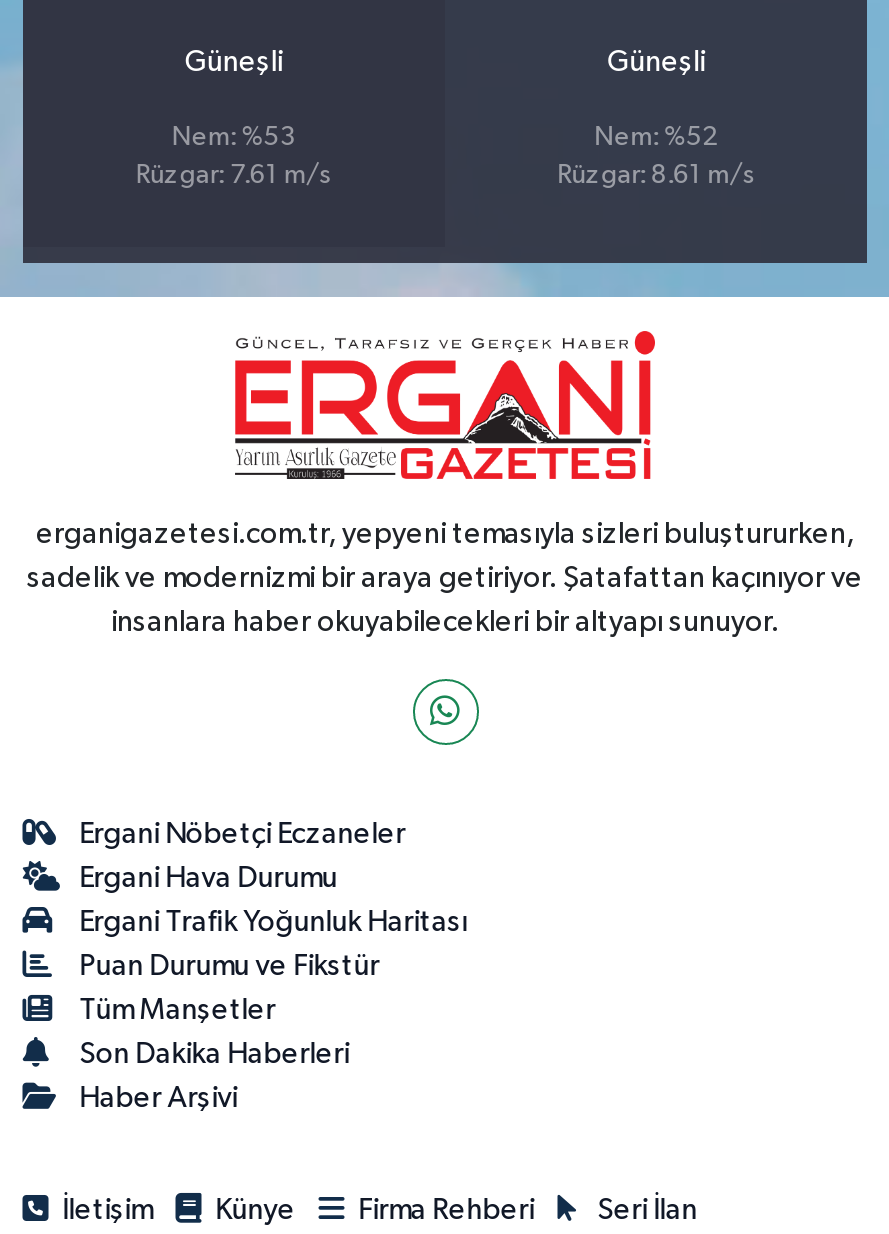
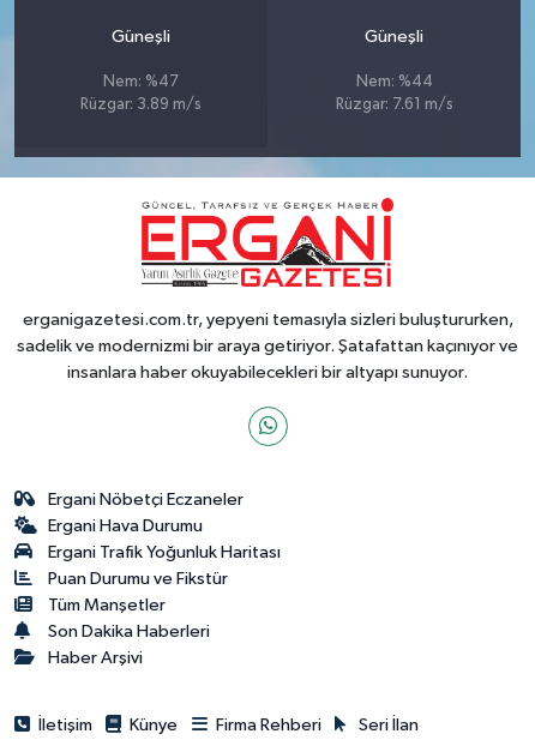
[172,126,296,152] Nem: %53 -> [103,75,179,90] Nem: %47
[594,126,718,152] Nem: %52 -> [356,75,433,90] Nem: %44
[136,164,332,190] Rüzgar: 7.61 m/s -> [80,98,201,113] Rüzgar: 3.89 m/s
[557,164,755,190] Rüzgar: 8.61 m/s -> [335,98,453,113] Rüzgar: 7.61 m/s

